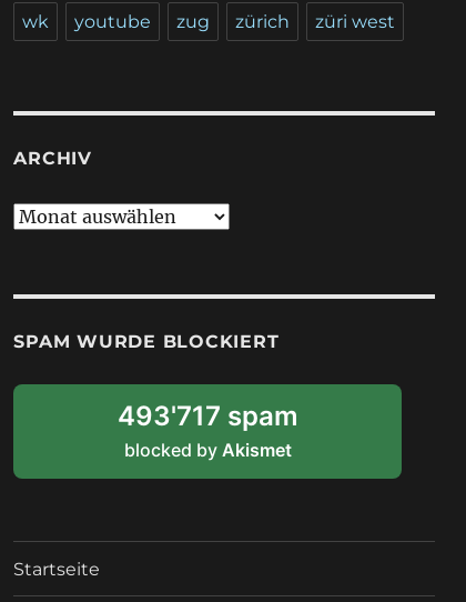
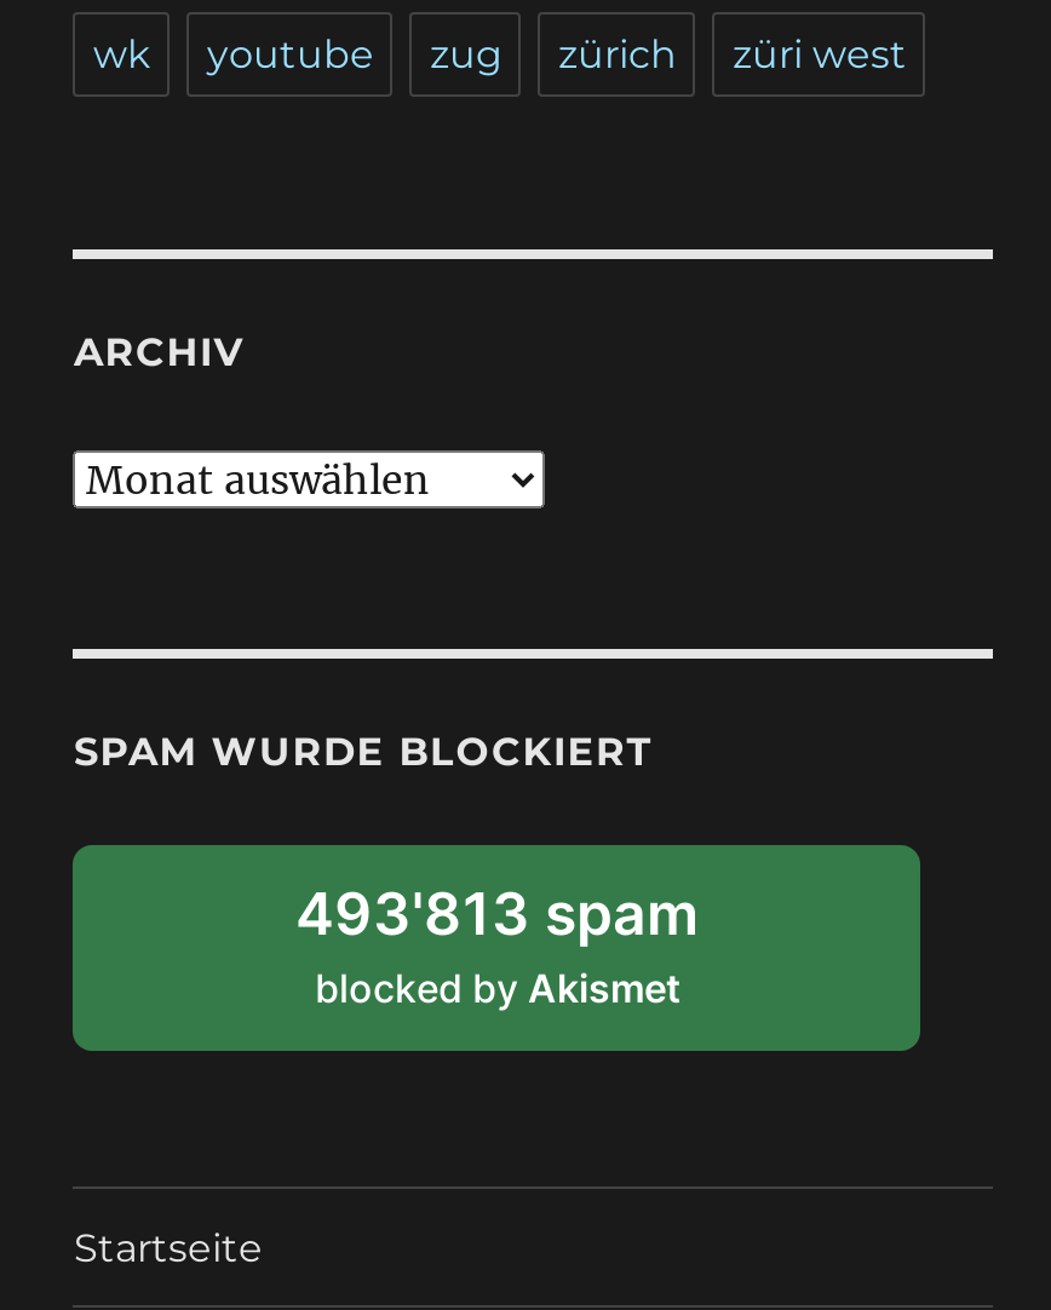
[118,400,298,433] 493'717 spam -> [295,880,700,950] 493'813 spam

